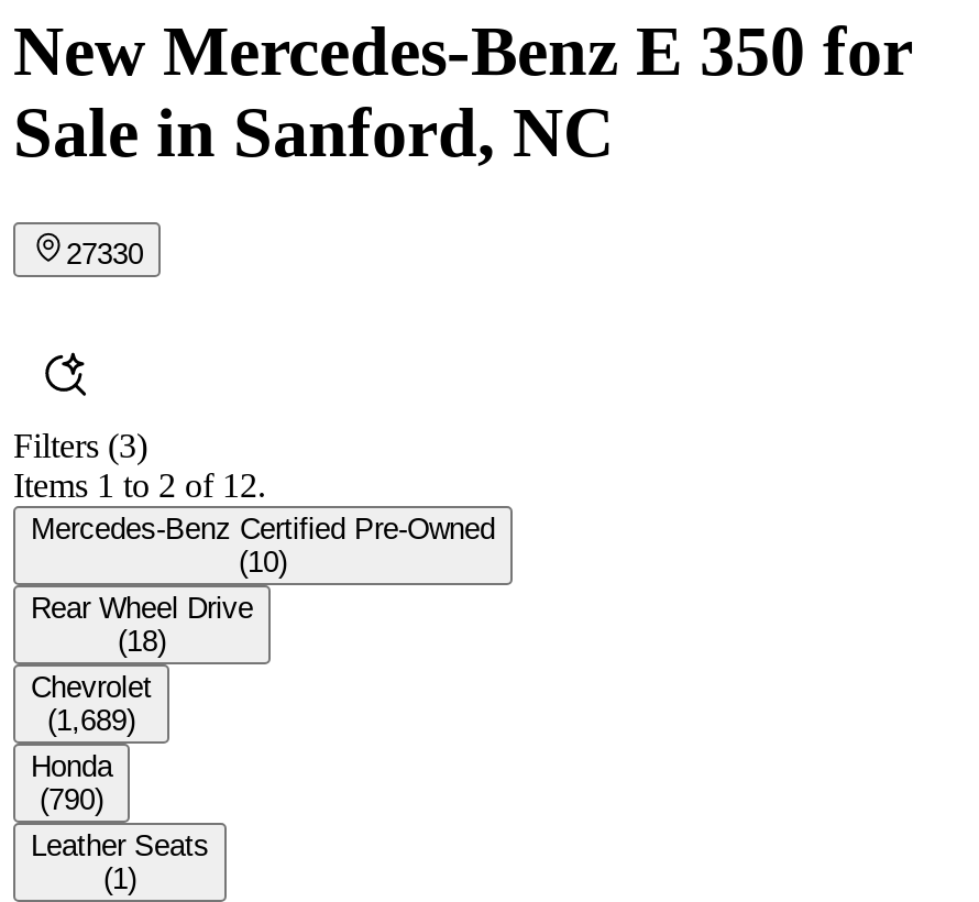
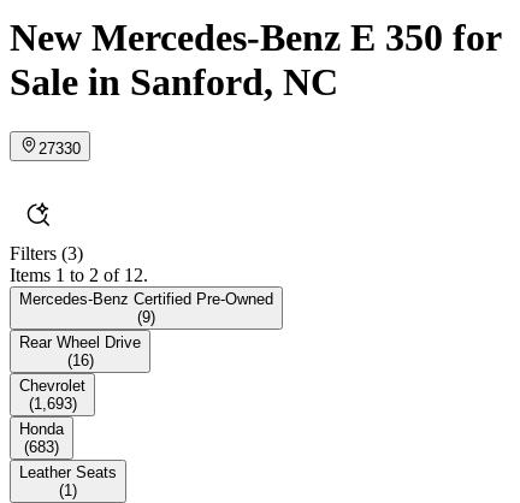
[239,545,287,578] (10) -> [137,308,155,326] (9)
[118,625,166,658] (18) -> [67,351,93,369] (16)
[47,704,135,737] (1,689) -> [28,395,76,413] (1,693)
[40,783,103,816] (790) -> [24,438,59,456] (683)

